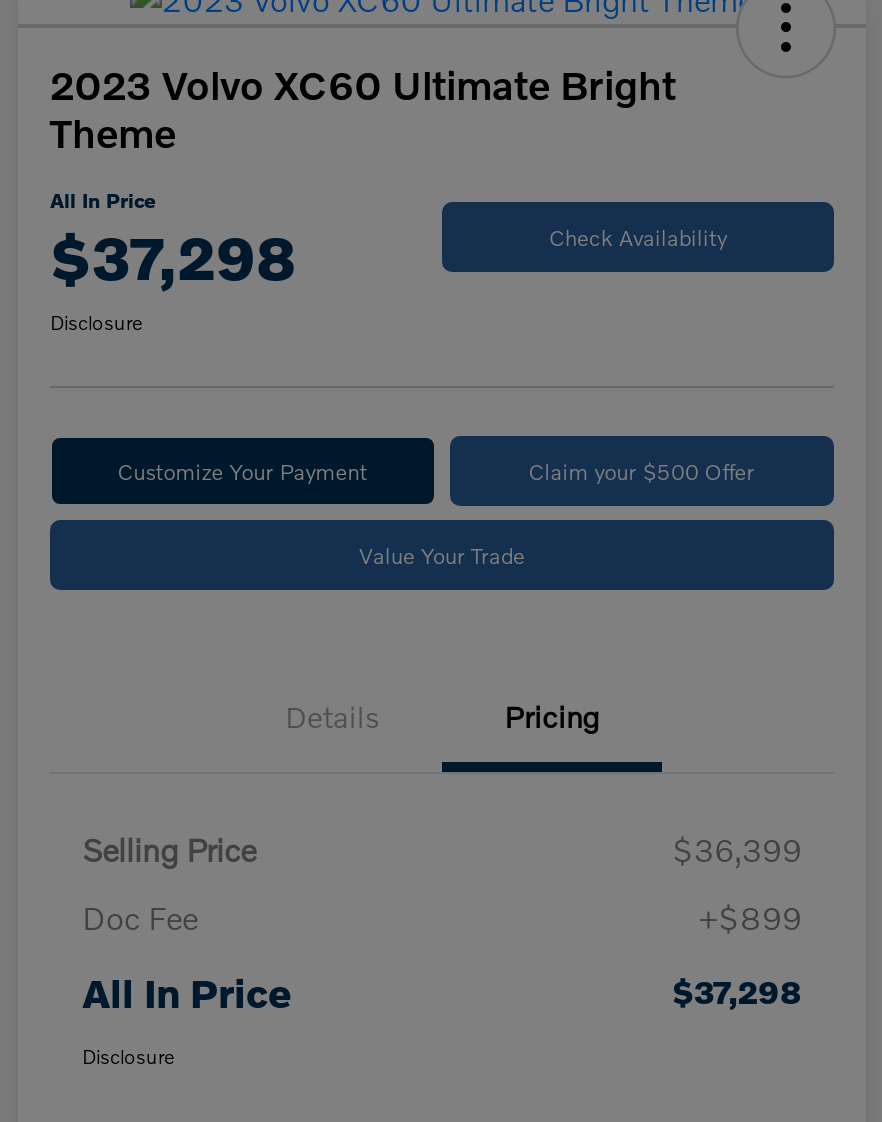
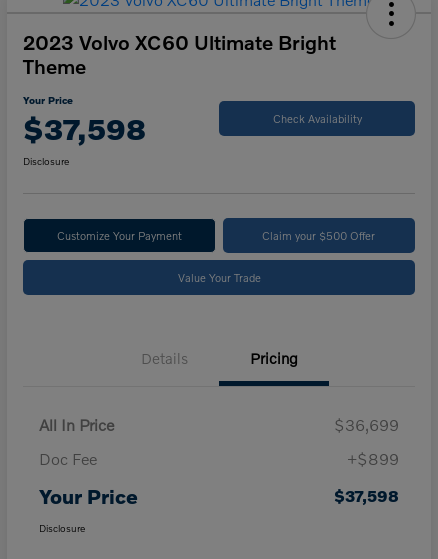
[50,187,296,291] All In Price | $37,298 -> [23,94,146,146] Your Price | $37,598
[82,829,802,867] Selling Price | $36,399 -> [39,415,399,434] All In Price | $36,699
[82,967,802,1015] All In Price | $37,298 -> [39,484,399,508] Your Price | $37,598

